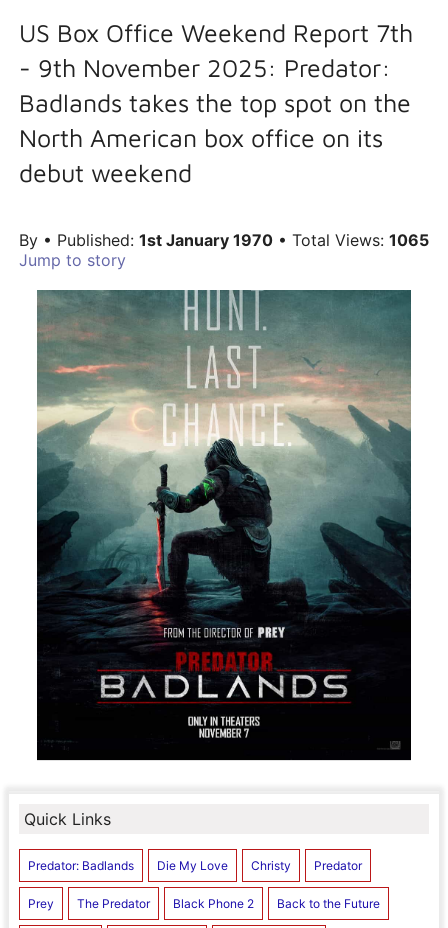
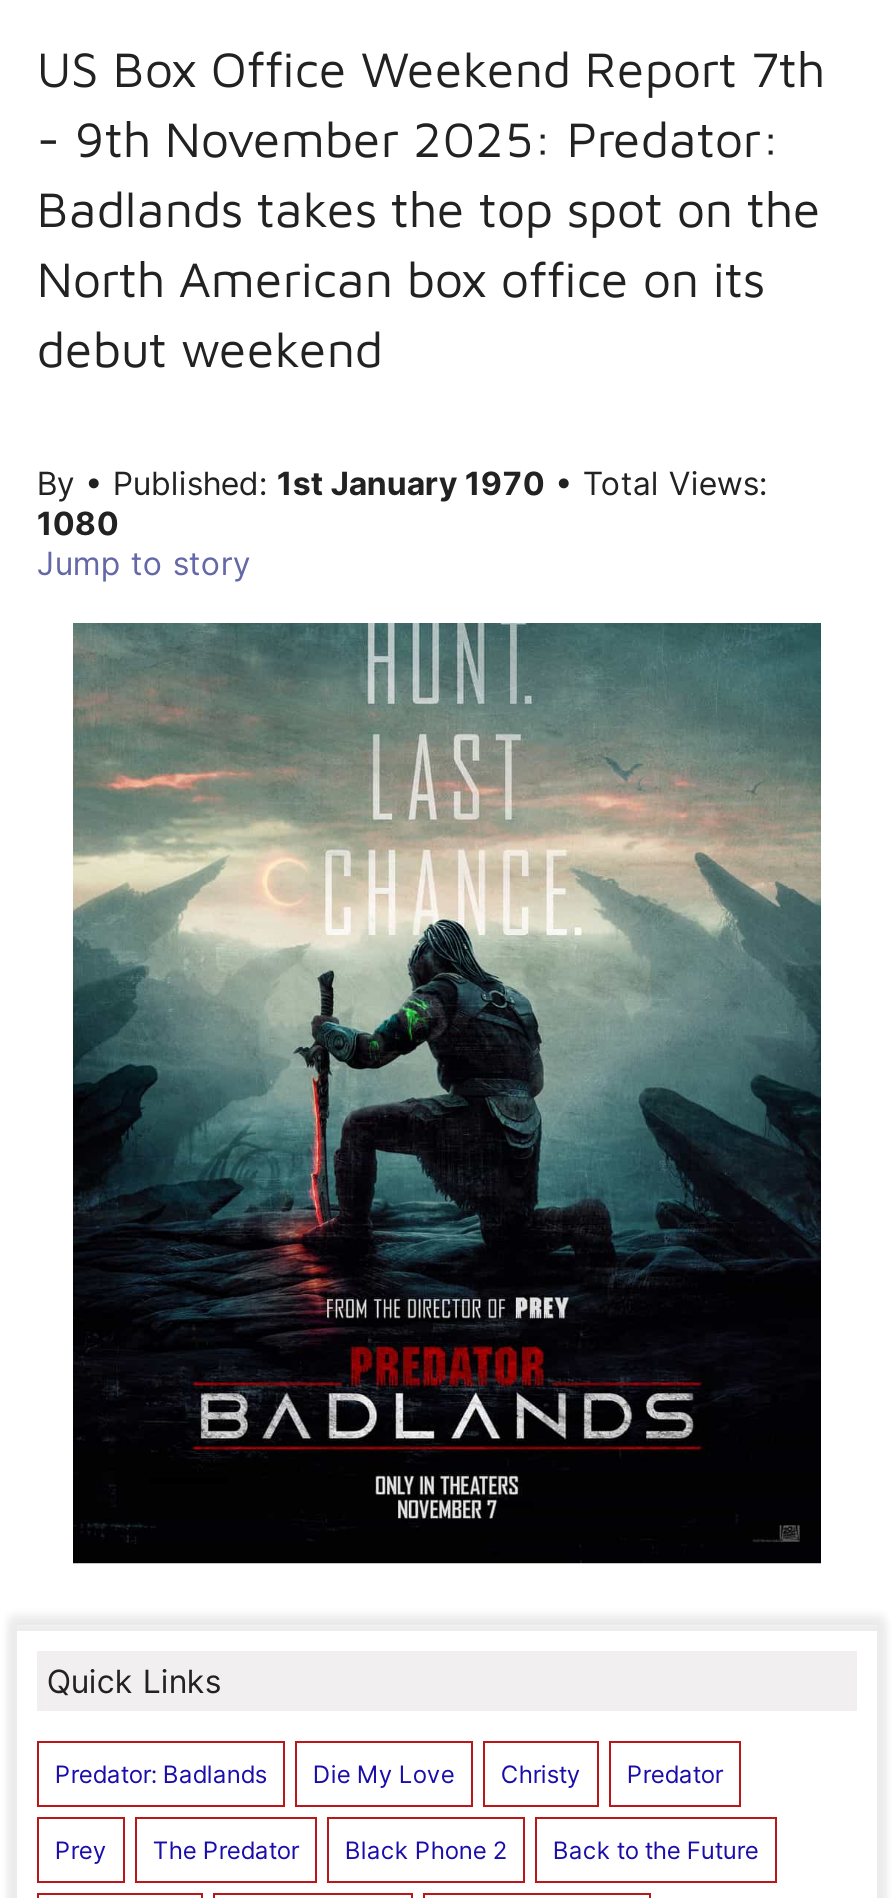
[19,230,429,250] By • Published: 1st January 1970 • Total Views: 1065 -> [37,463,767,543] By • Published: 1st January 1970 • Total Views: | 1080

